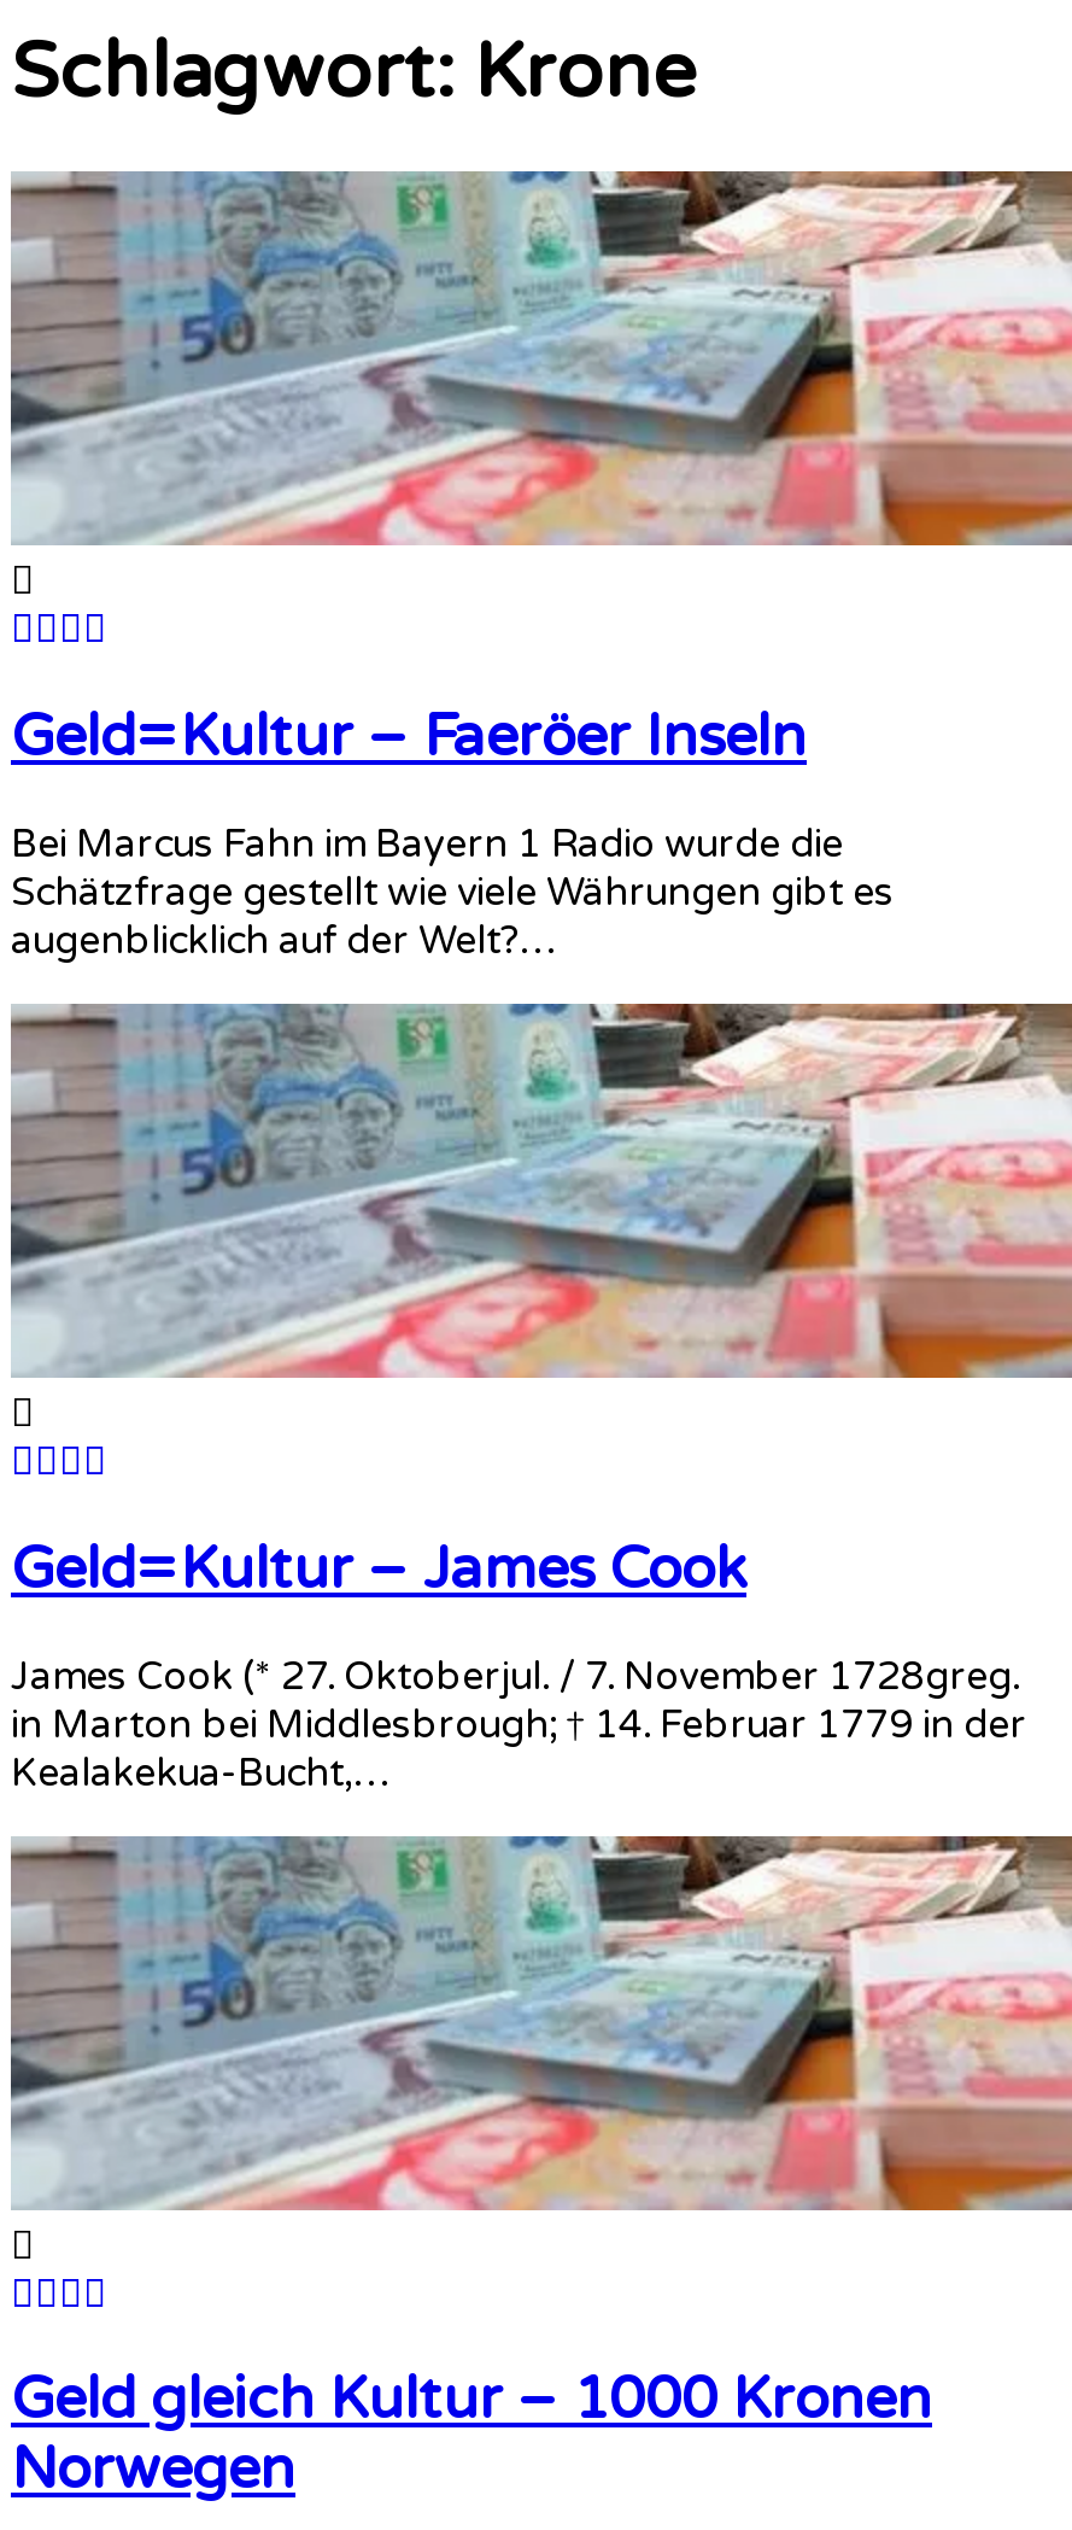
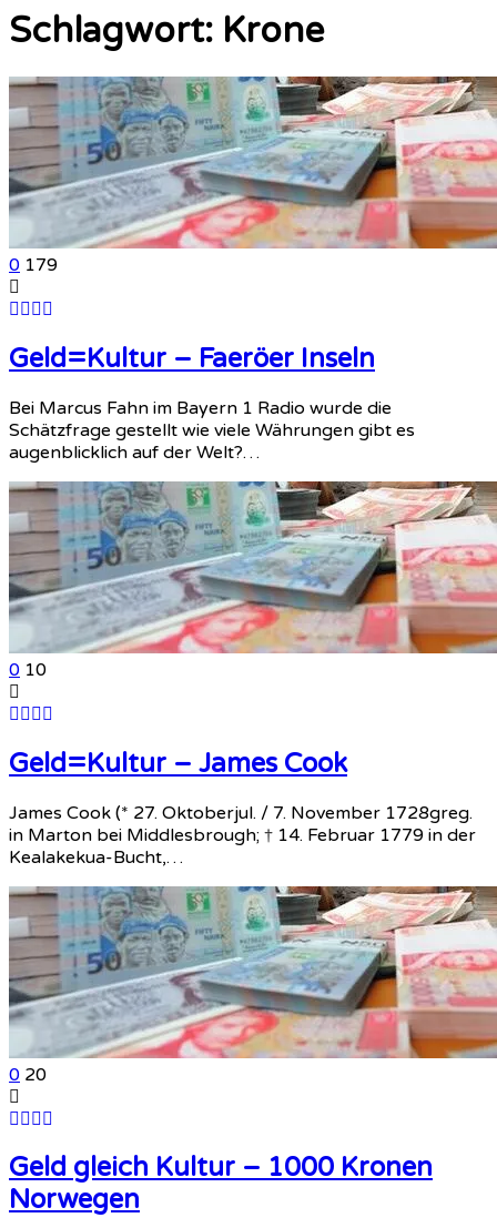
none -> [9,254,58,276] 0 179
none -> [9,659,47,681] 0 10
none -> [9,1063,47,1085] 0 20

